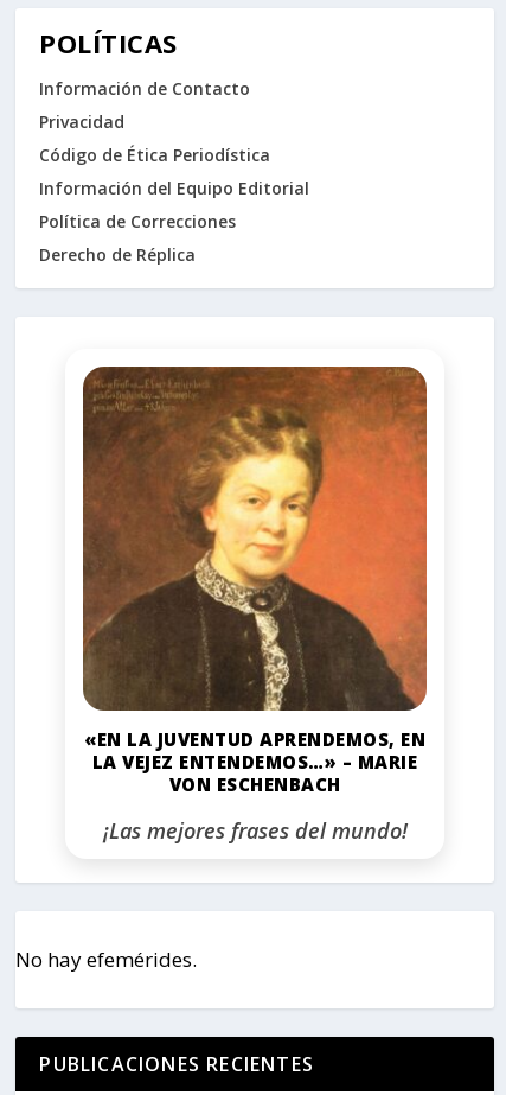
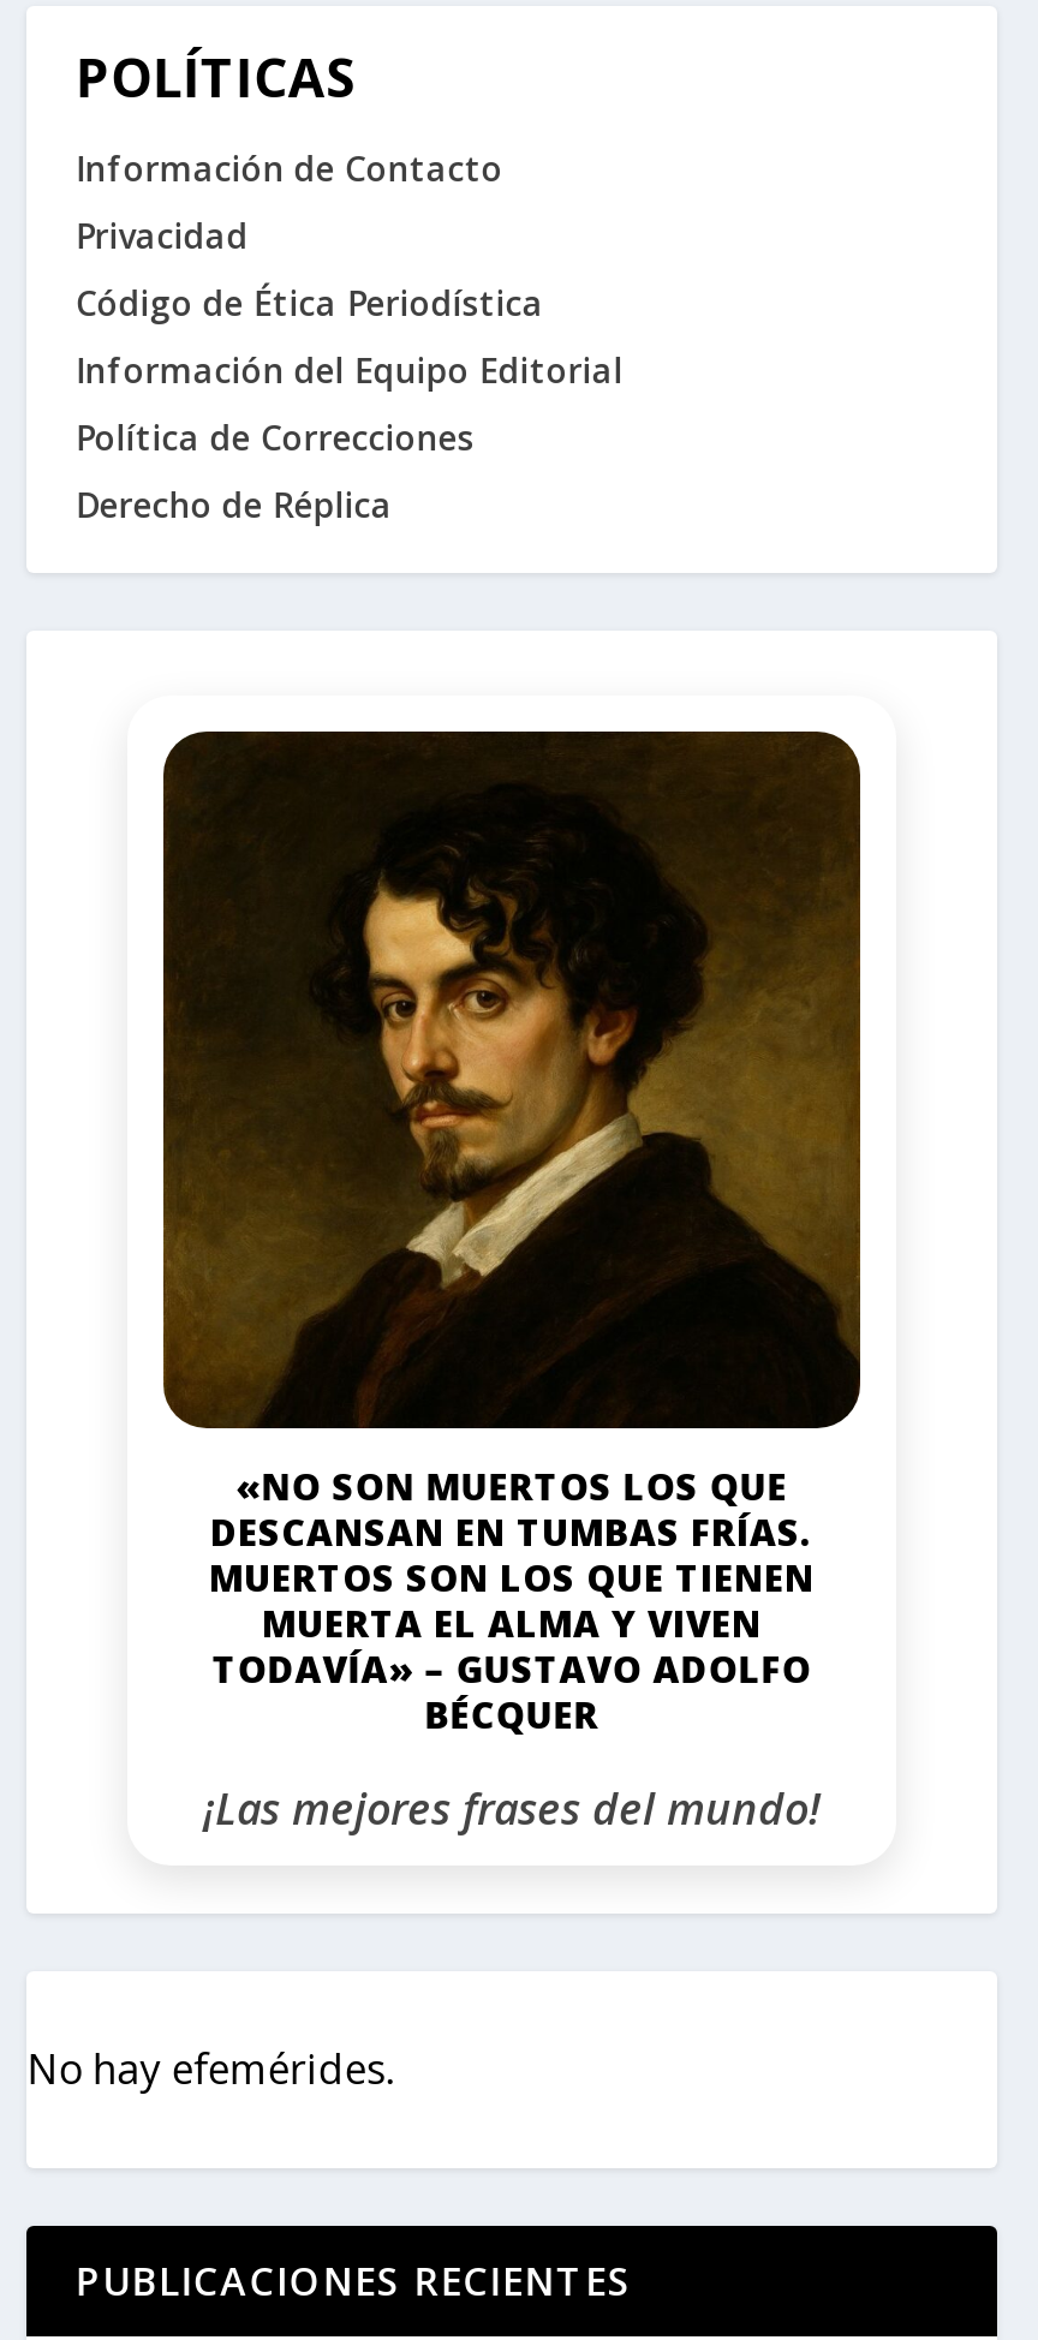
[83,365,428,796] [image] | «EN LA JUVENTUD APRENDEMOS, EN | LA VEJEZ ENTENDEMOS…» – MARIE | VON ESCHENBACH -> [166,729,863,1738] [image] | «NO SON MUERTOS LOS QUE | DESCANSAN EN TUMBAS FRÍAS. | MUERTOS SON LOS QUE TIENEN | MUERTA EL ALMA Y VIVEN | TODAVÍA» – GUSTAVO ADOLFO | BÉCQUER

